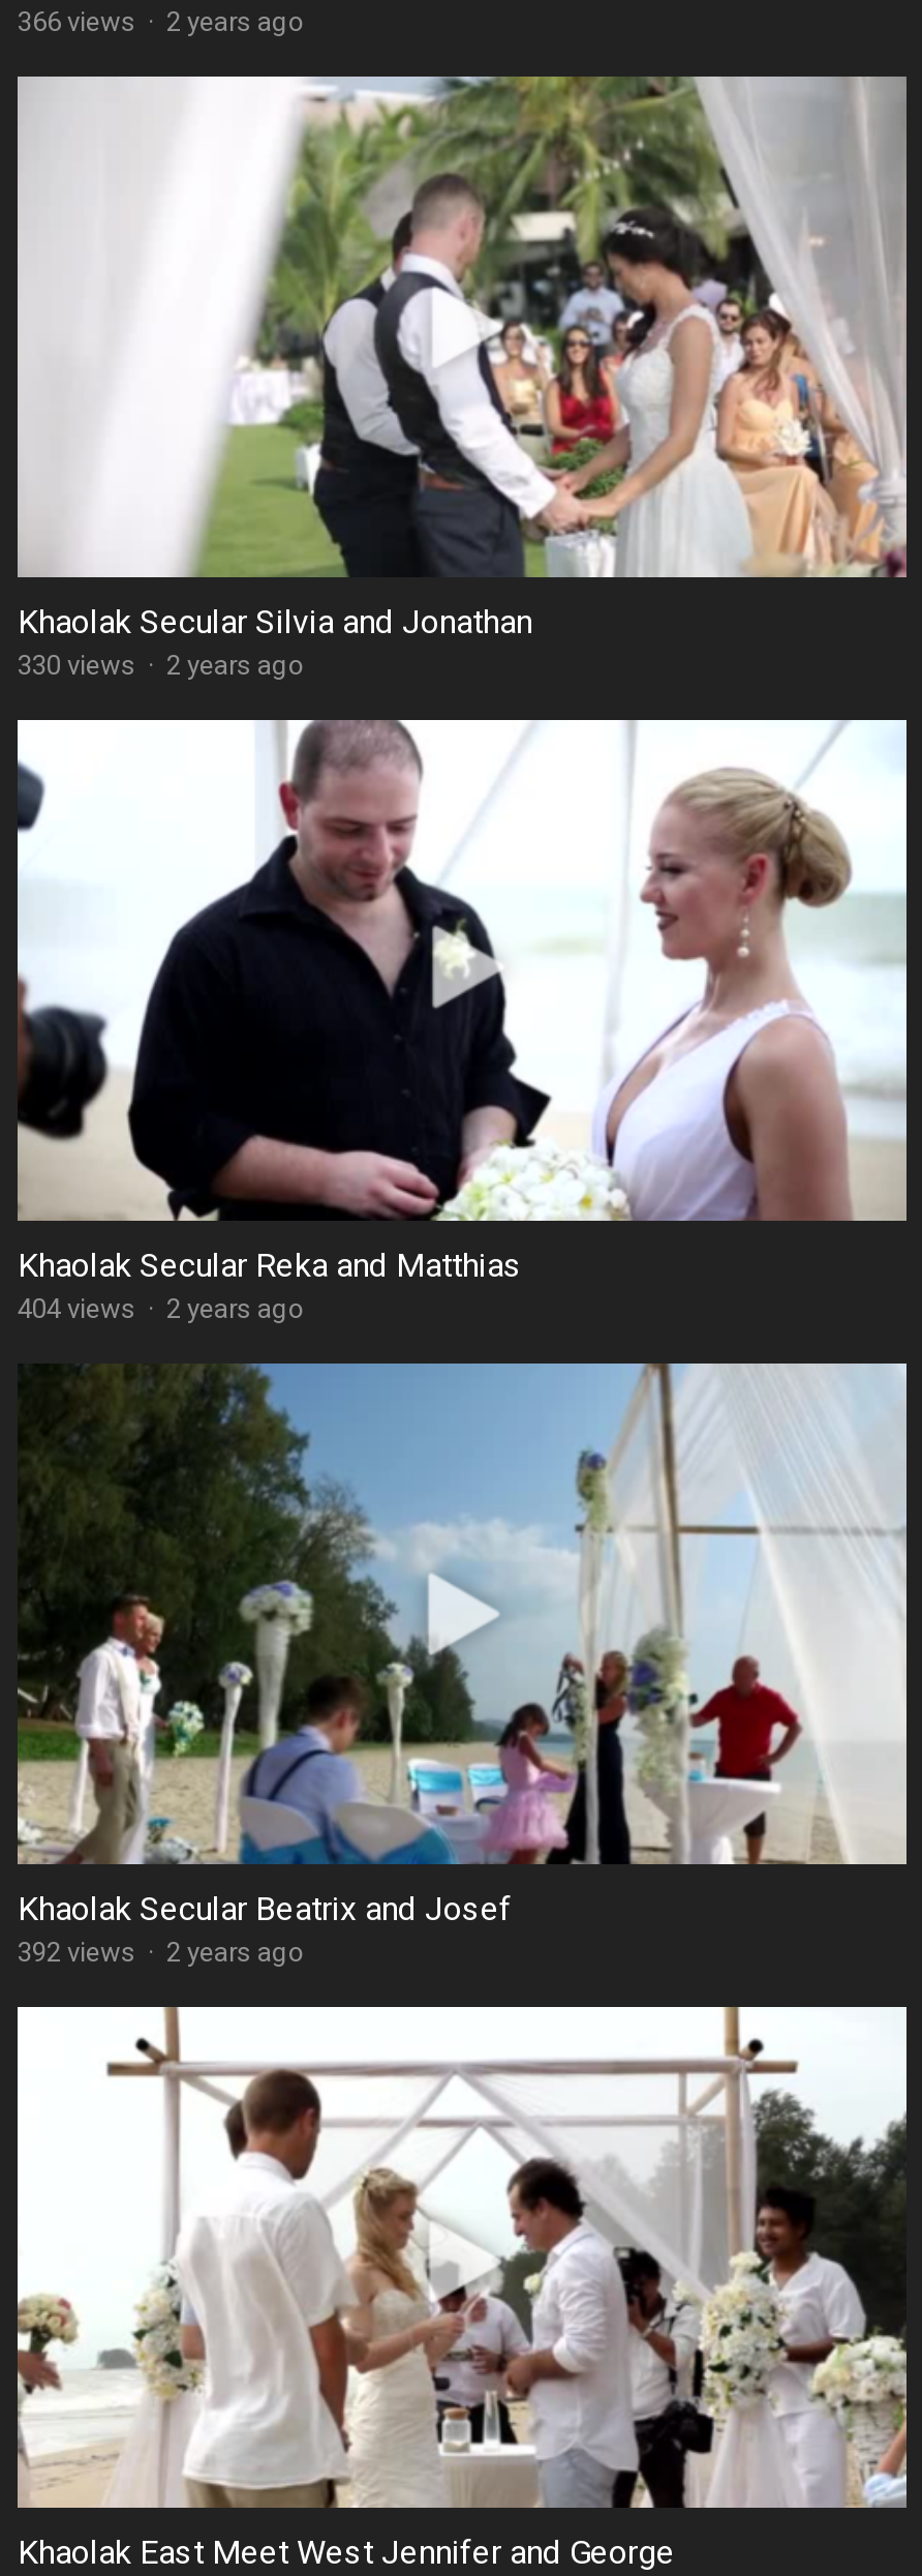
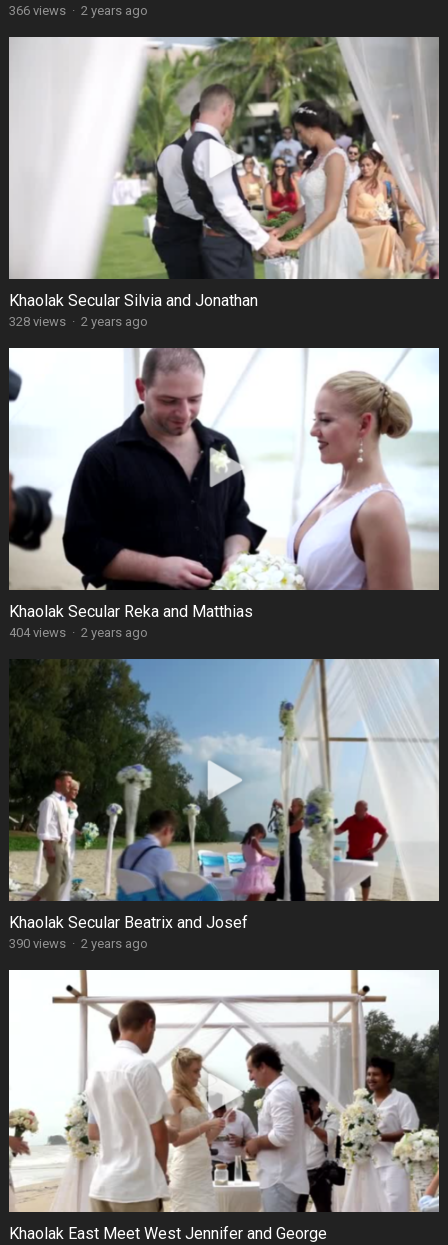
[18,649,305,681] 330 views · 2 years ago -> [9,314,148,329] 328 views · 2 years ago
[18,1936,305,1967] 392 views · 2 years ago -> [9,936,148,951] 390 views · 2 years ago

